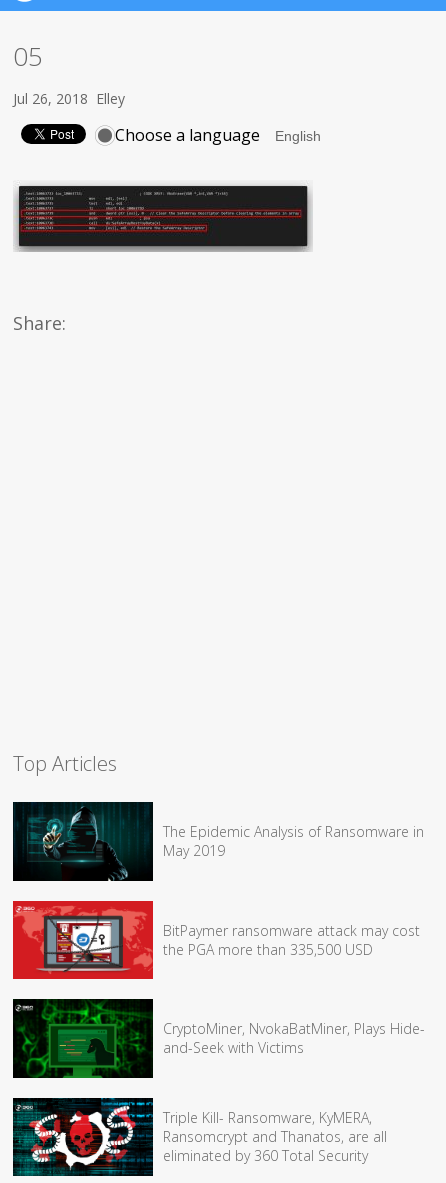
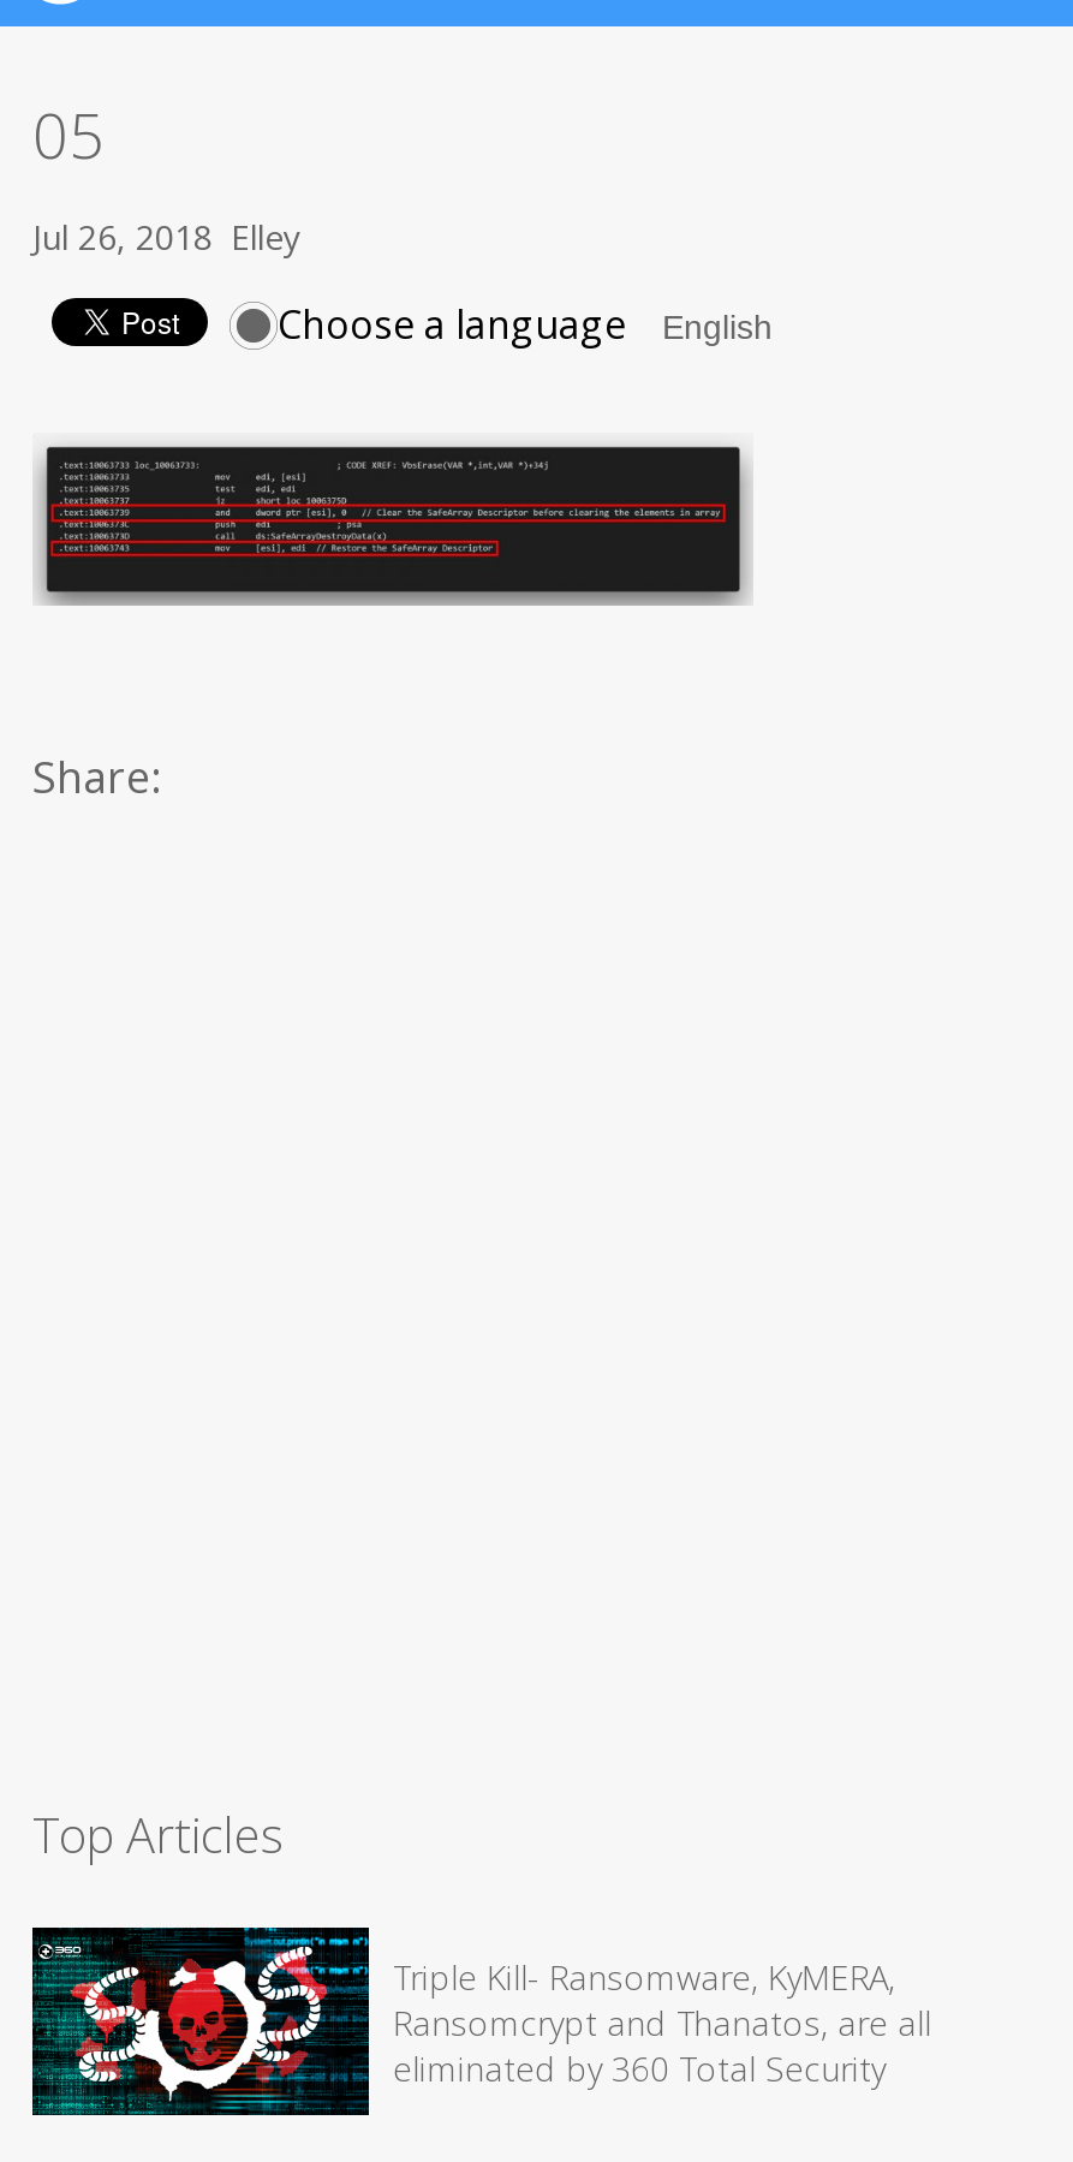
[13,801,424,882] [image] | The Epidemic Analysis of Ransomware in | May 2019 -> none
[12,900,420,980] [image] | BitPaymer ransomware attack may cost | the PGA more than 335,500 USD -> none
[12,998,425,1079] [image] | CryptoMiner, NvokaBatMiner, Plays Hide- | and-Seek with Victims -> none

